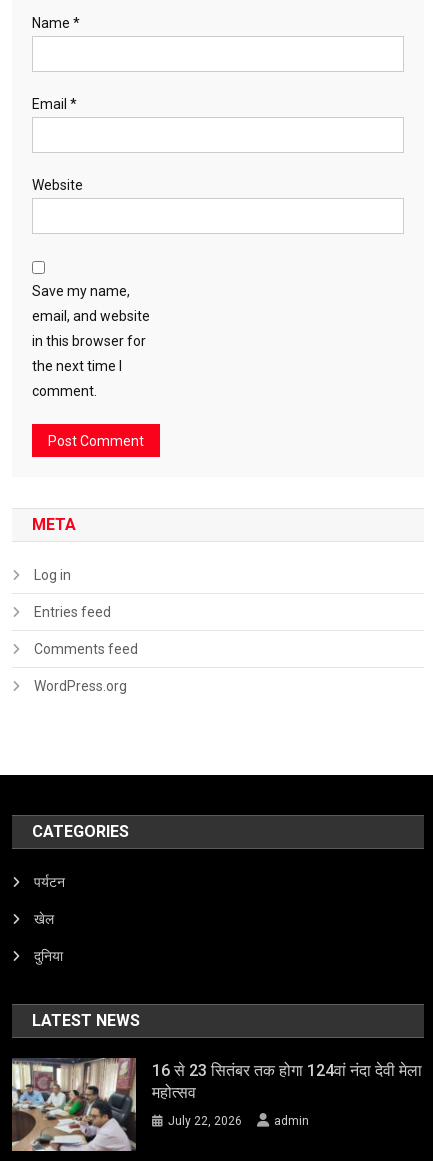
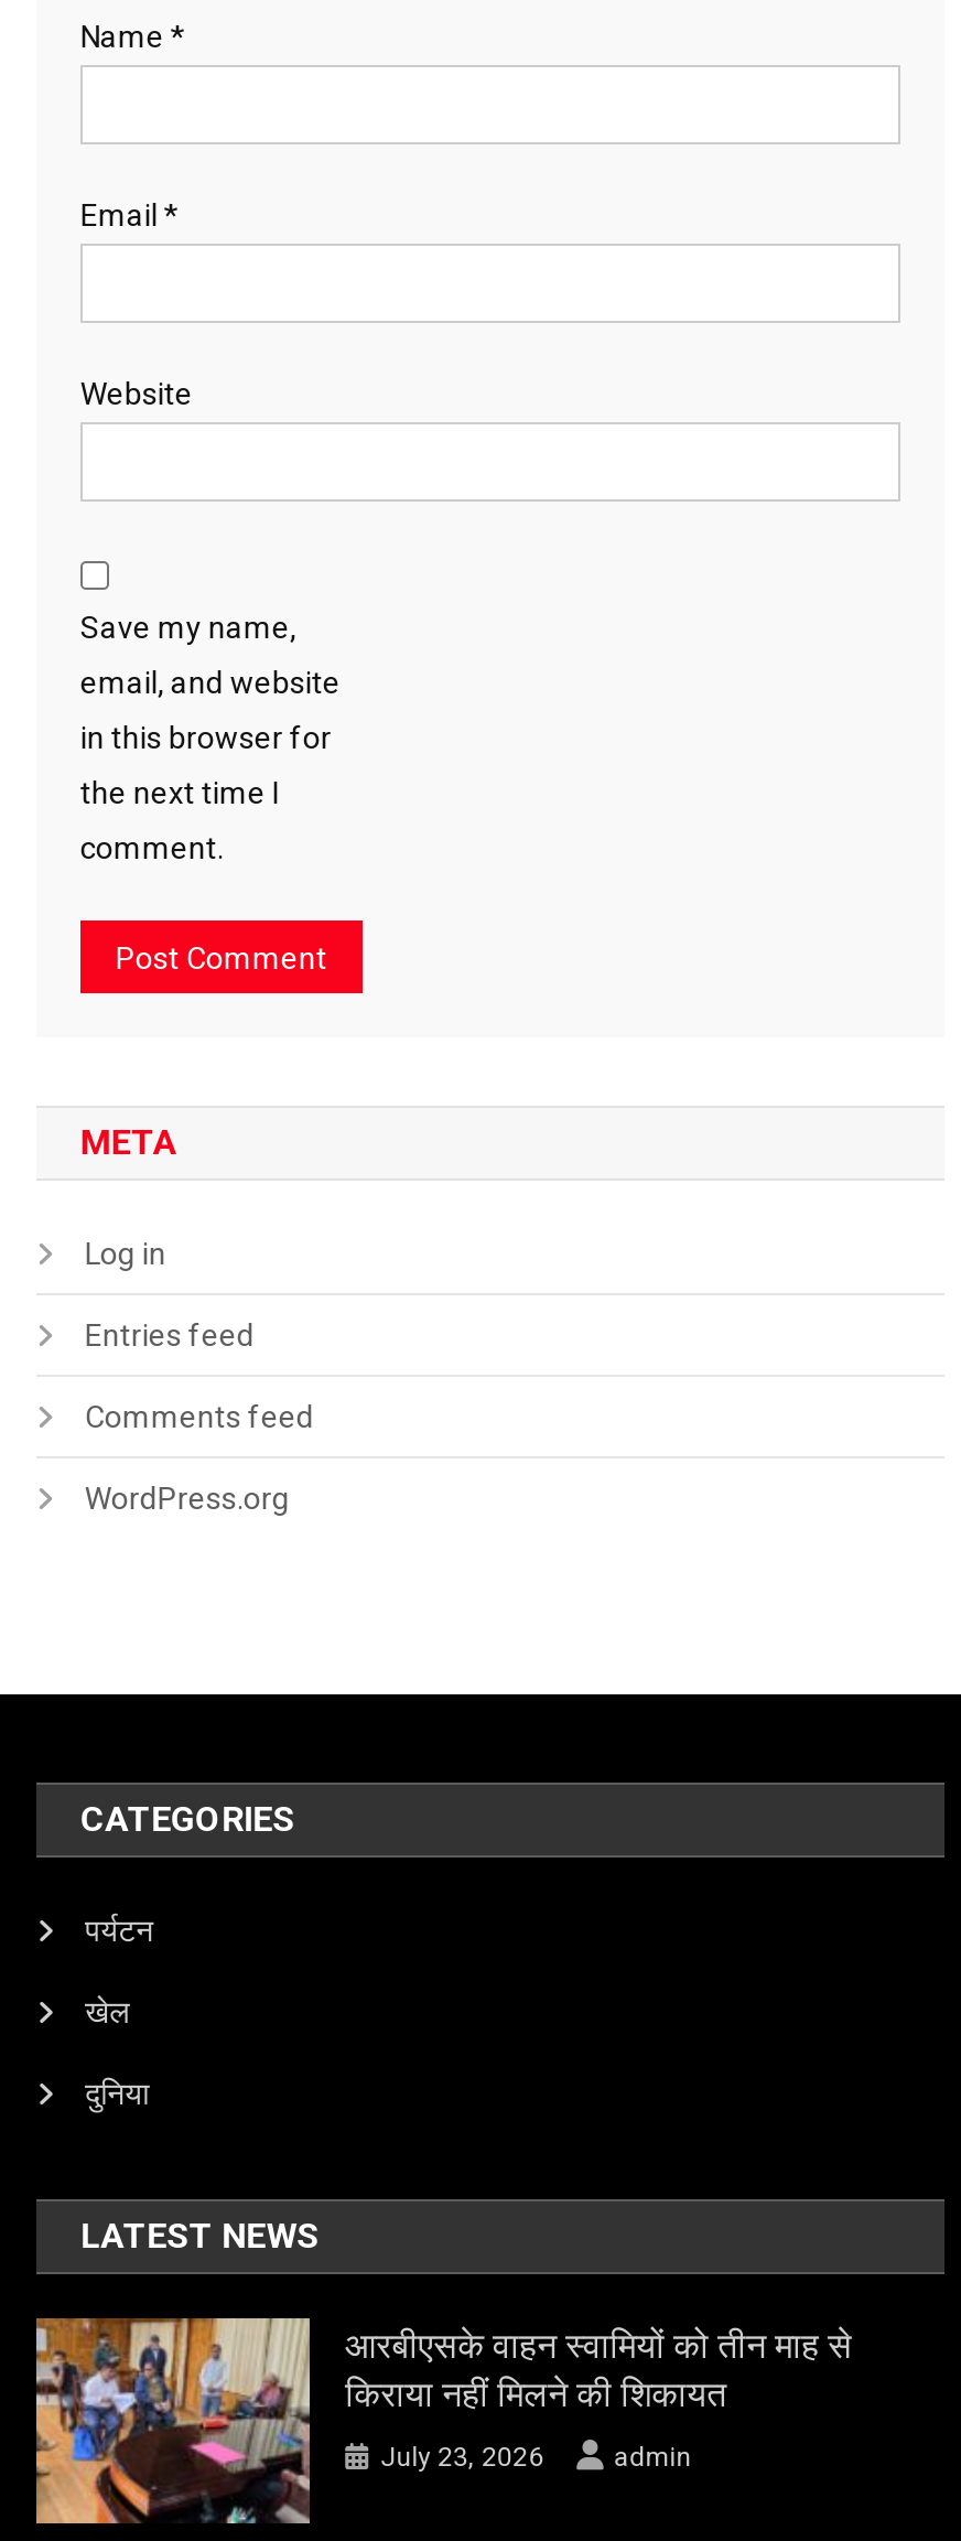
[11,1058,422,1152] [image] | 16 से 23 सितंबर तक होगा 124वां नंदा देवी मेला | महोत्सव -> [34,2316,852,2526] [image] | आरबीएसके वाहन स्वामियों को तीन माह से | किराया नहीं मिलने की शिकायत
[168,1114,242,1128] July 22, 2026 -> [380,2442,544,2473] July 23, 2026

